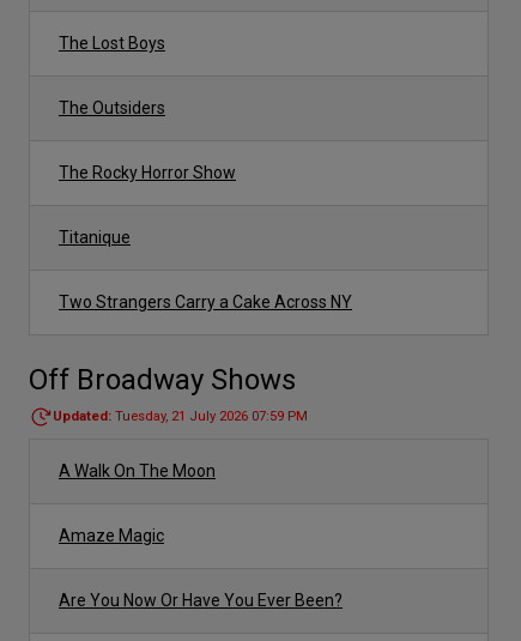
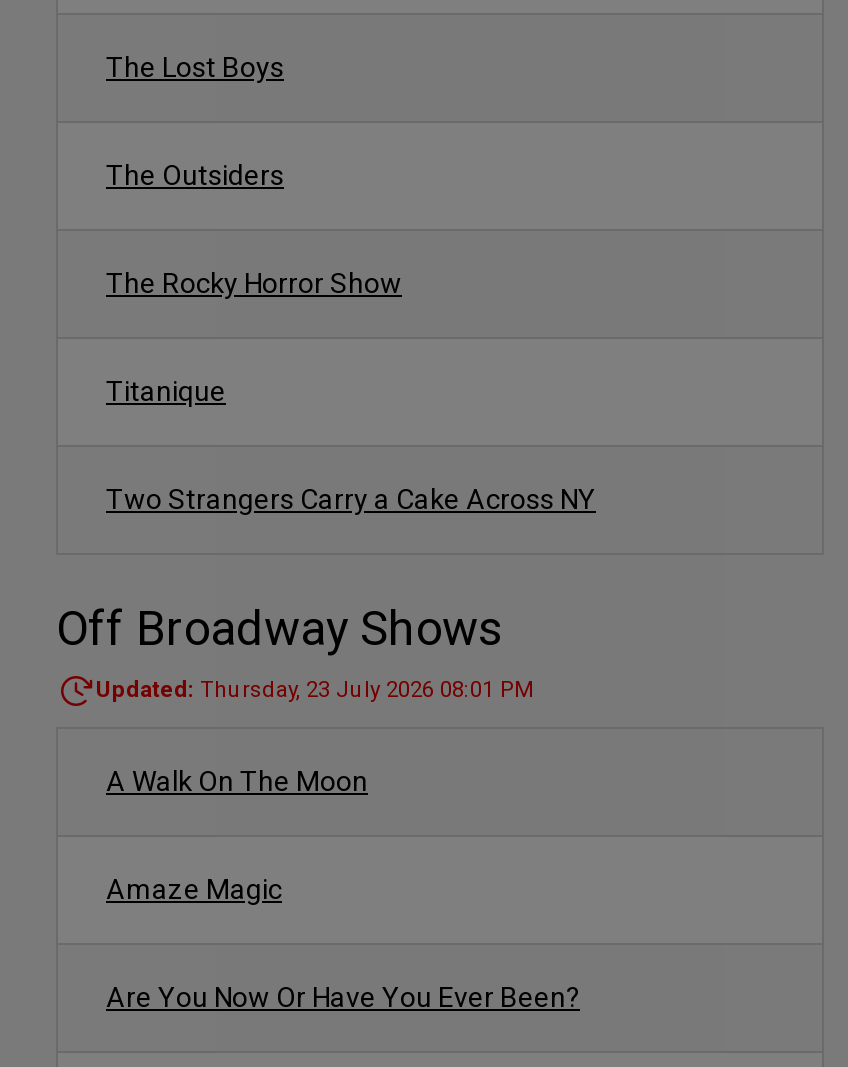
[53,408,308,424] Updated: Tuesday, 21 July 2026 07:59 PM -> [96,677,534,703] Updated: Thursday, 23 July 2026 08:01 PM

